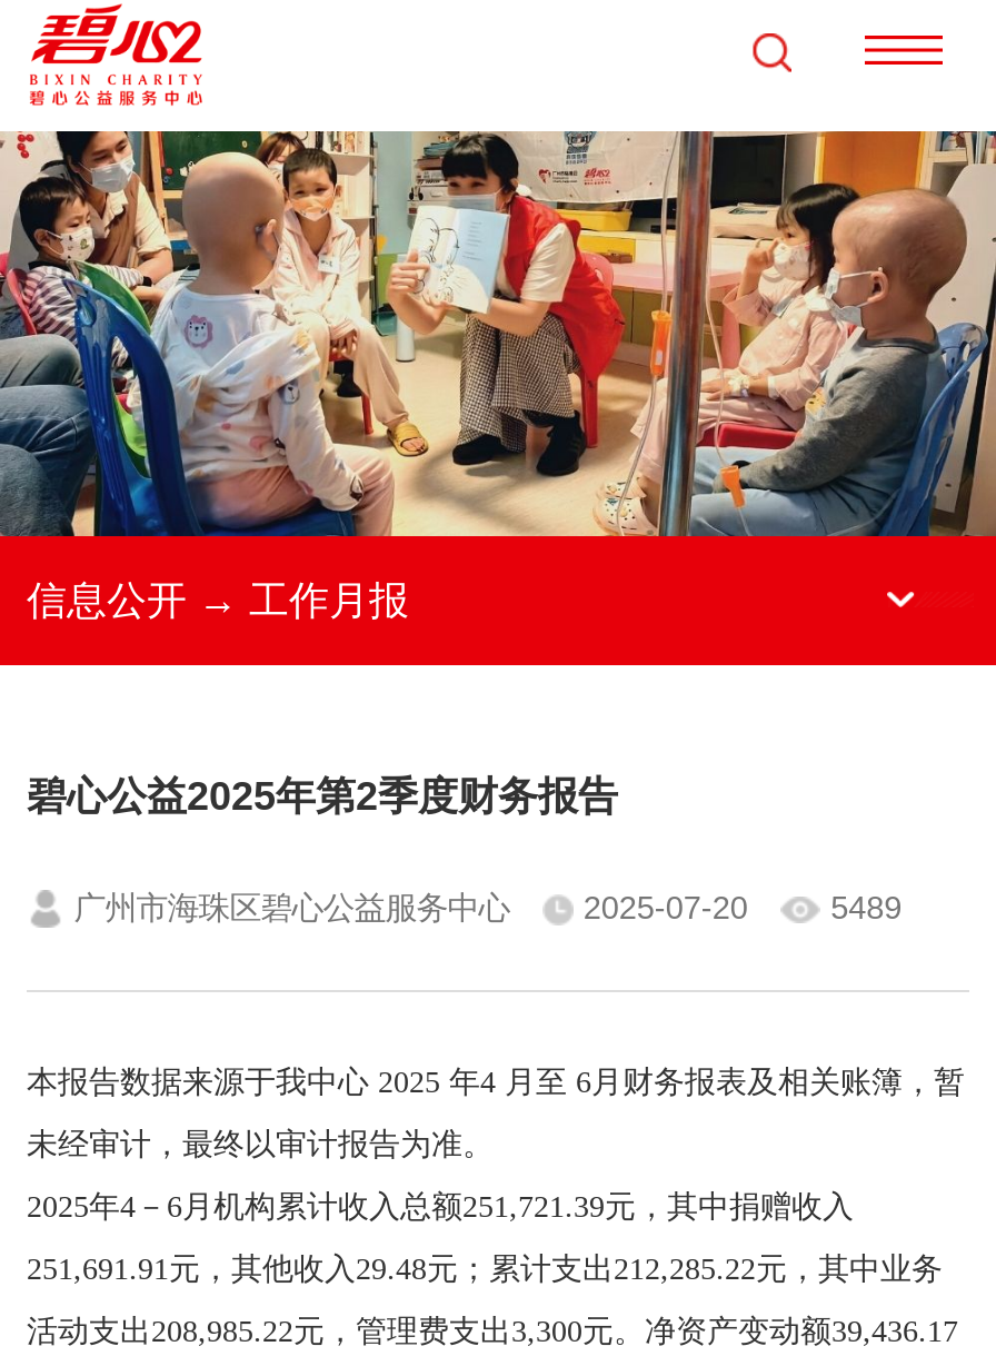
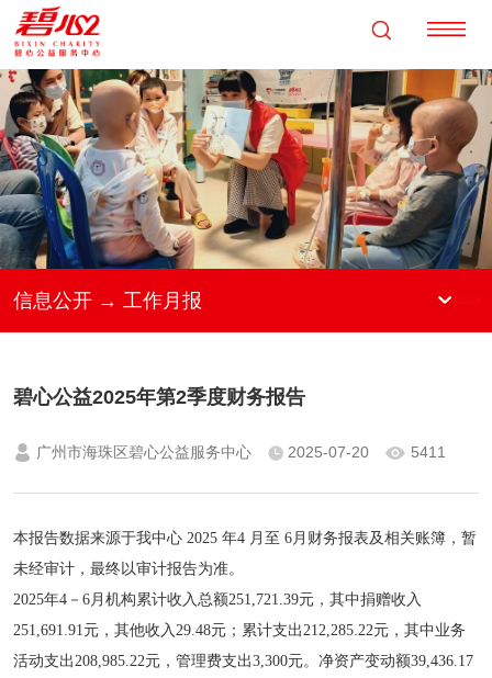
[831,889,902,925] 5489 -> [410,443,445,461] 5411

